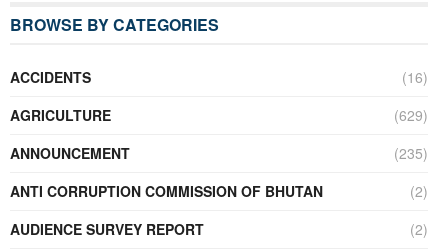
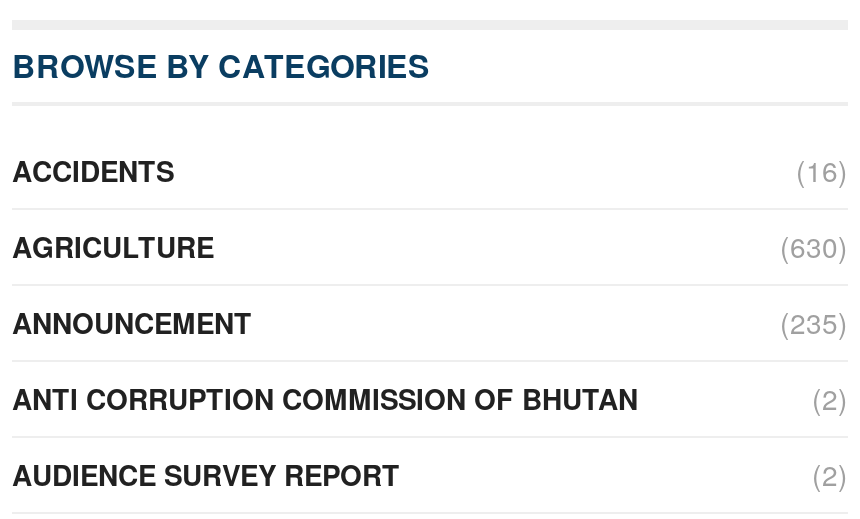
[394,105,428,125] (629) -> [780,227,848,267] (630)

